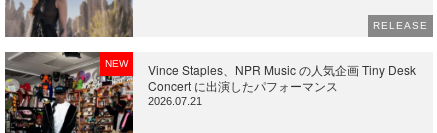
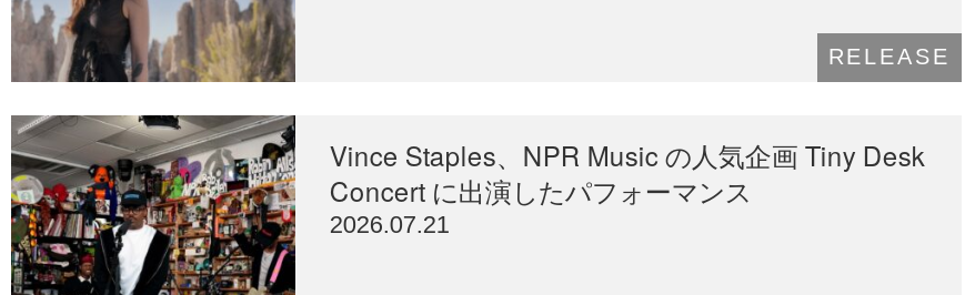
[105,57,128,68] NEW -> none

